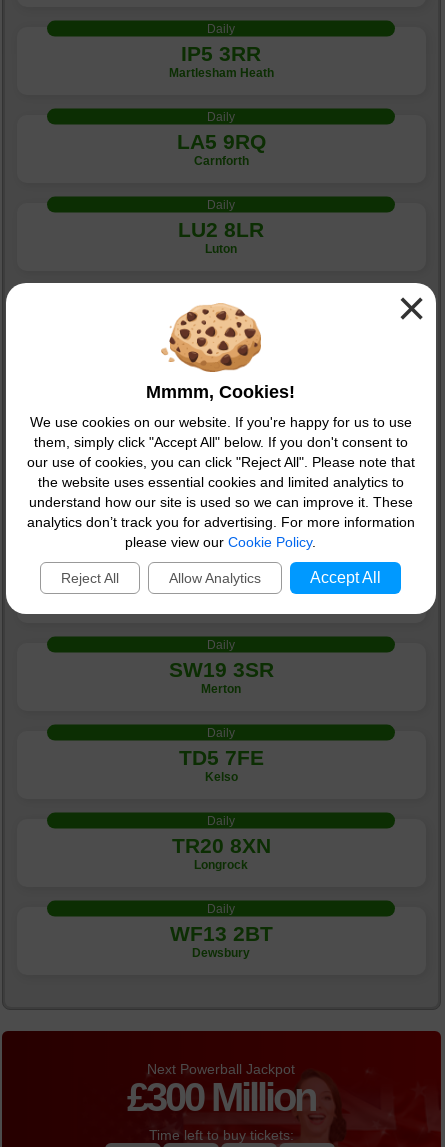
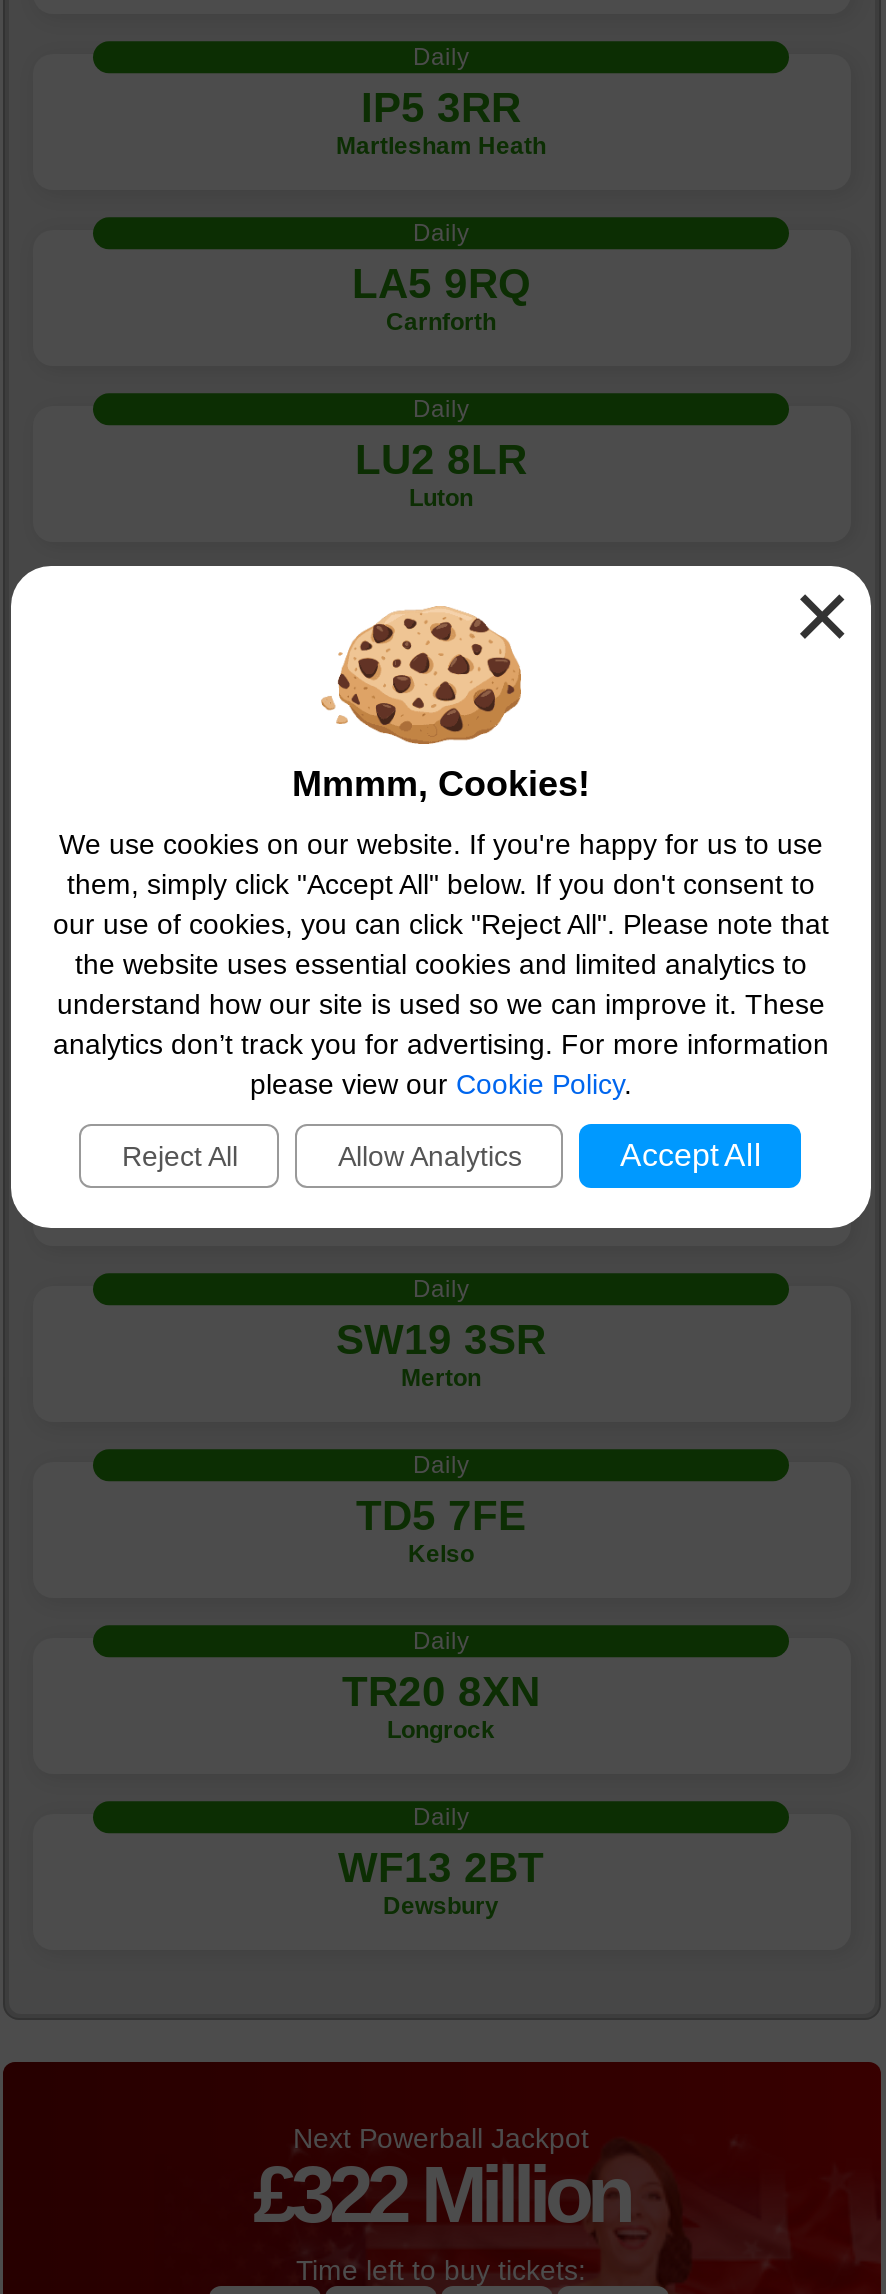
[127,1075,315,1119] £300 Million -> [253,2150,629,2238] £322 Million

